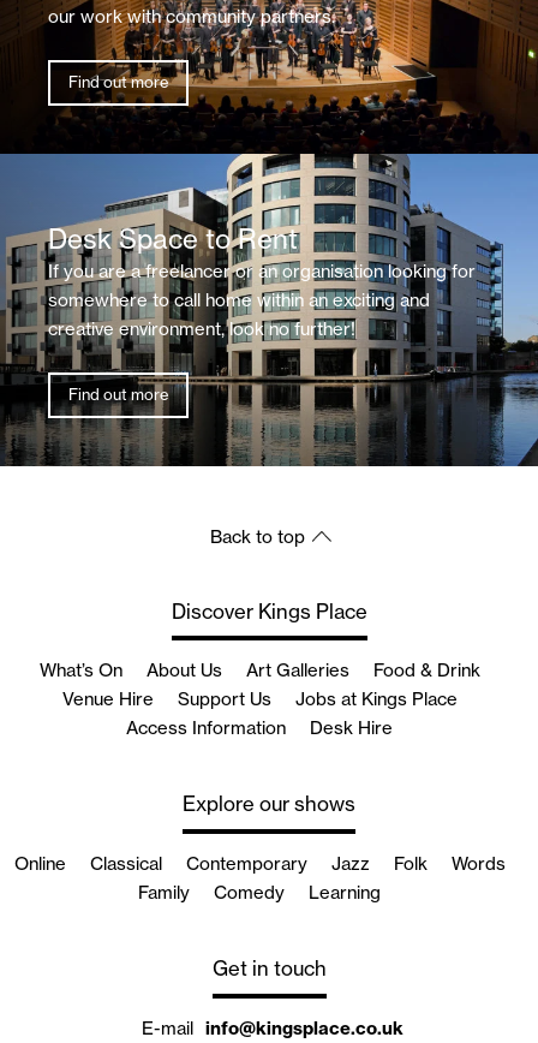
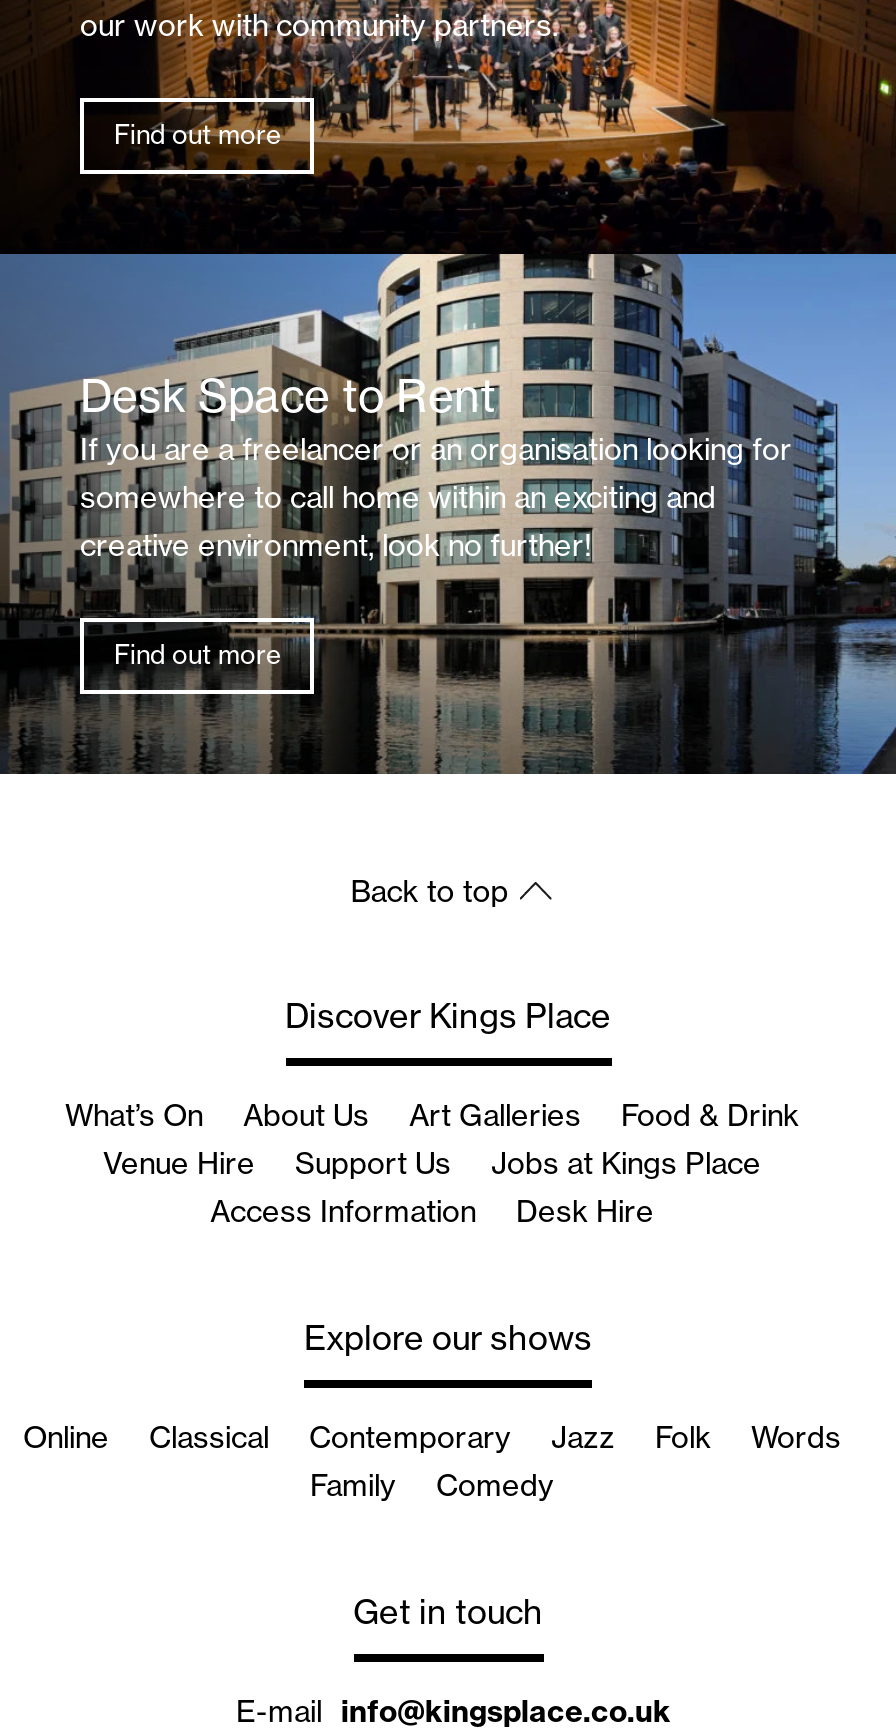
[309,881,381,904] Learning -> none

